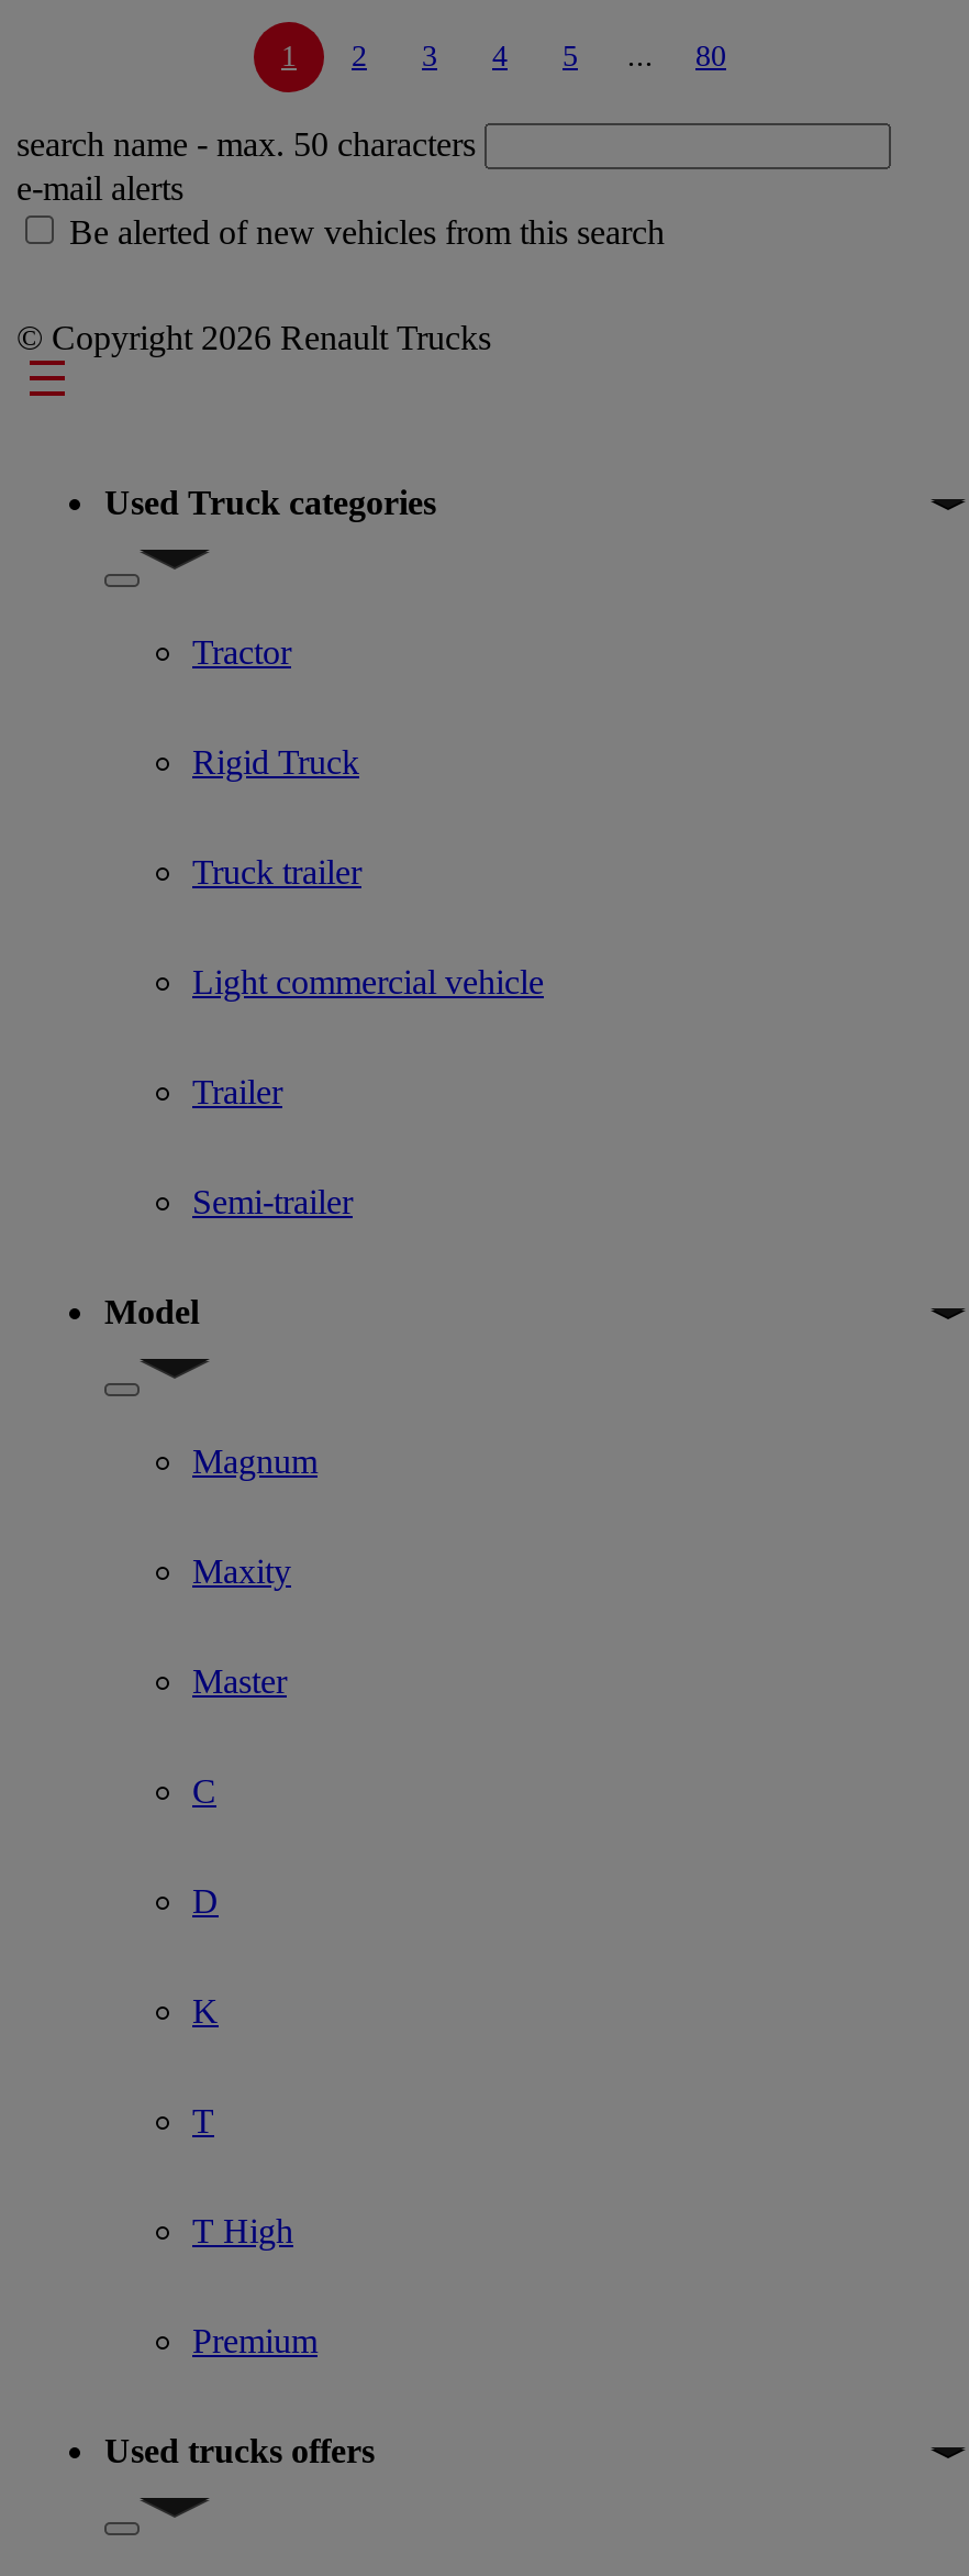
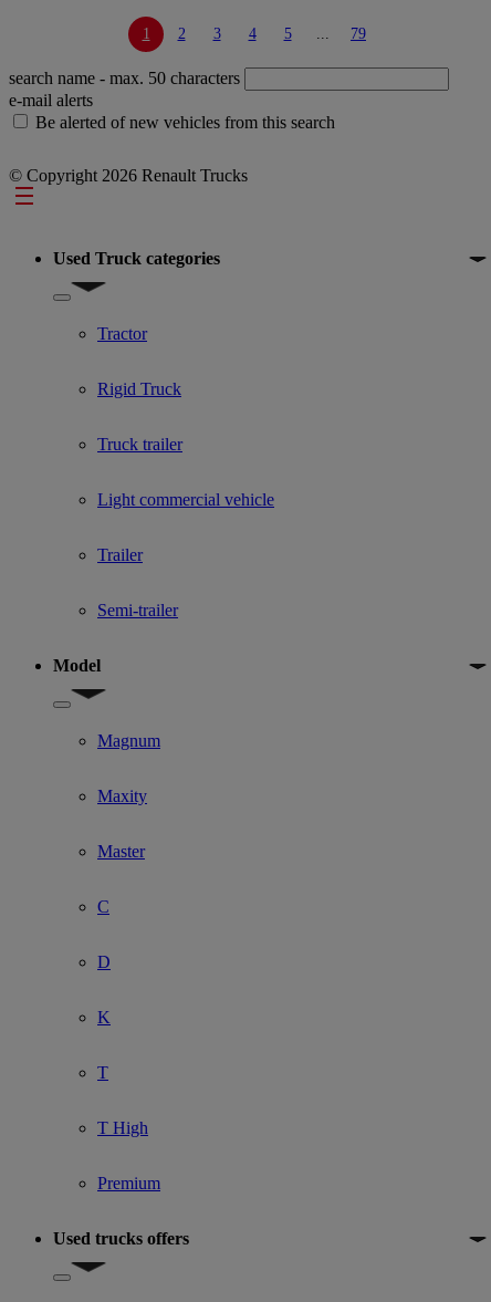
[695,40,726,73] 80 -> [351,26,366,42] 79

